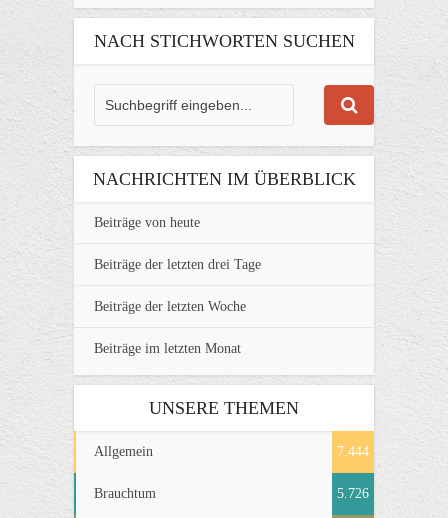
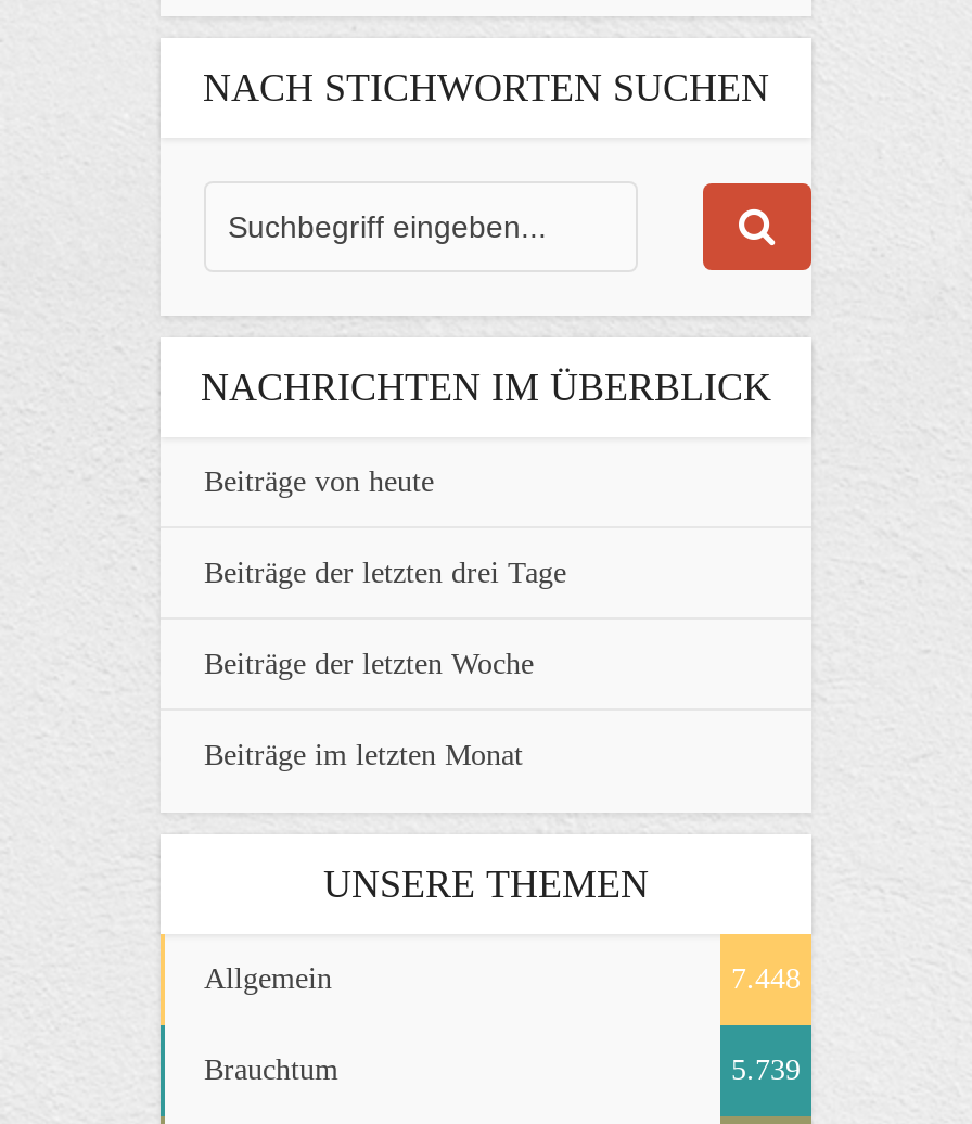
[337,444,369,459] 7.444 -> [731,963,801,995] 7.448
[337,486,369,501] 5.726 -> [731,1054,801,1086] 5.739

